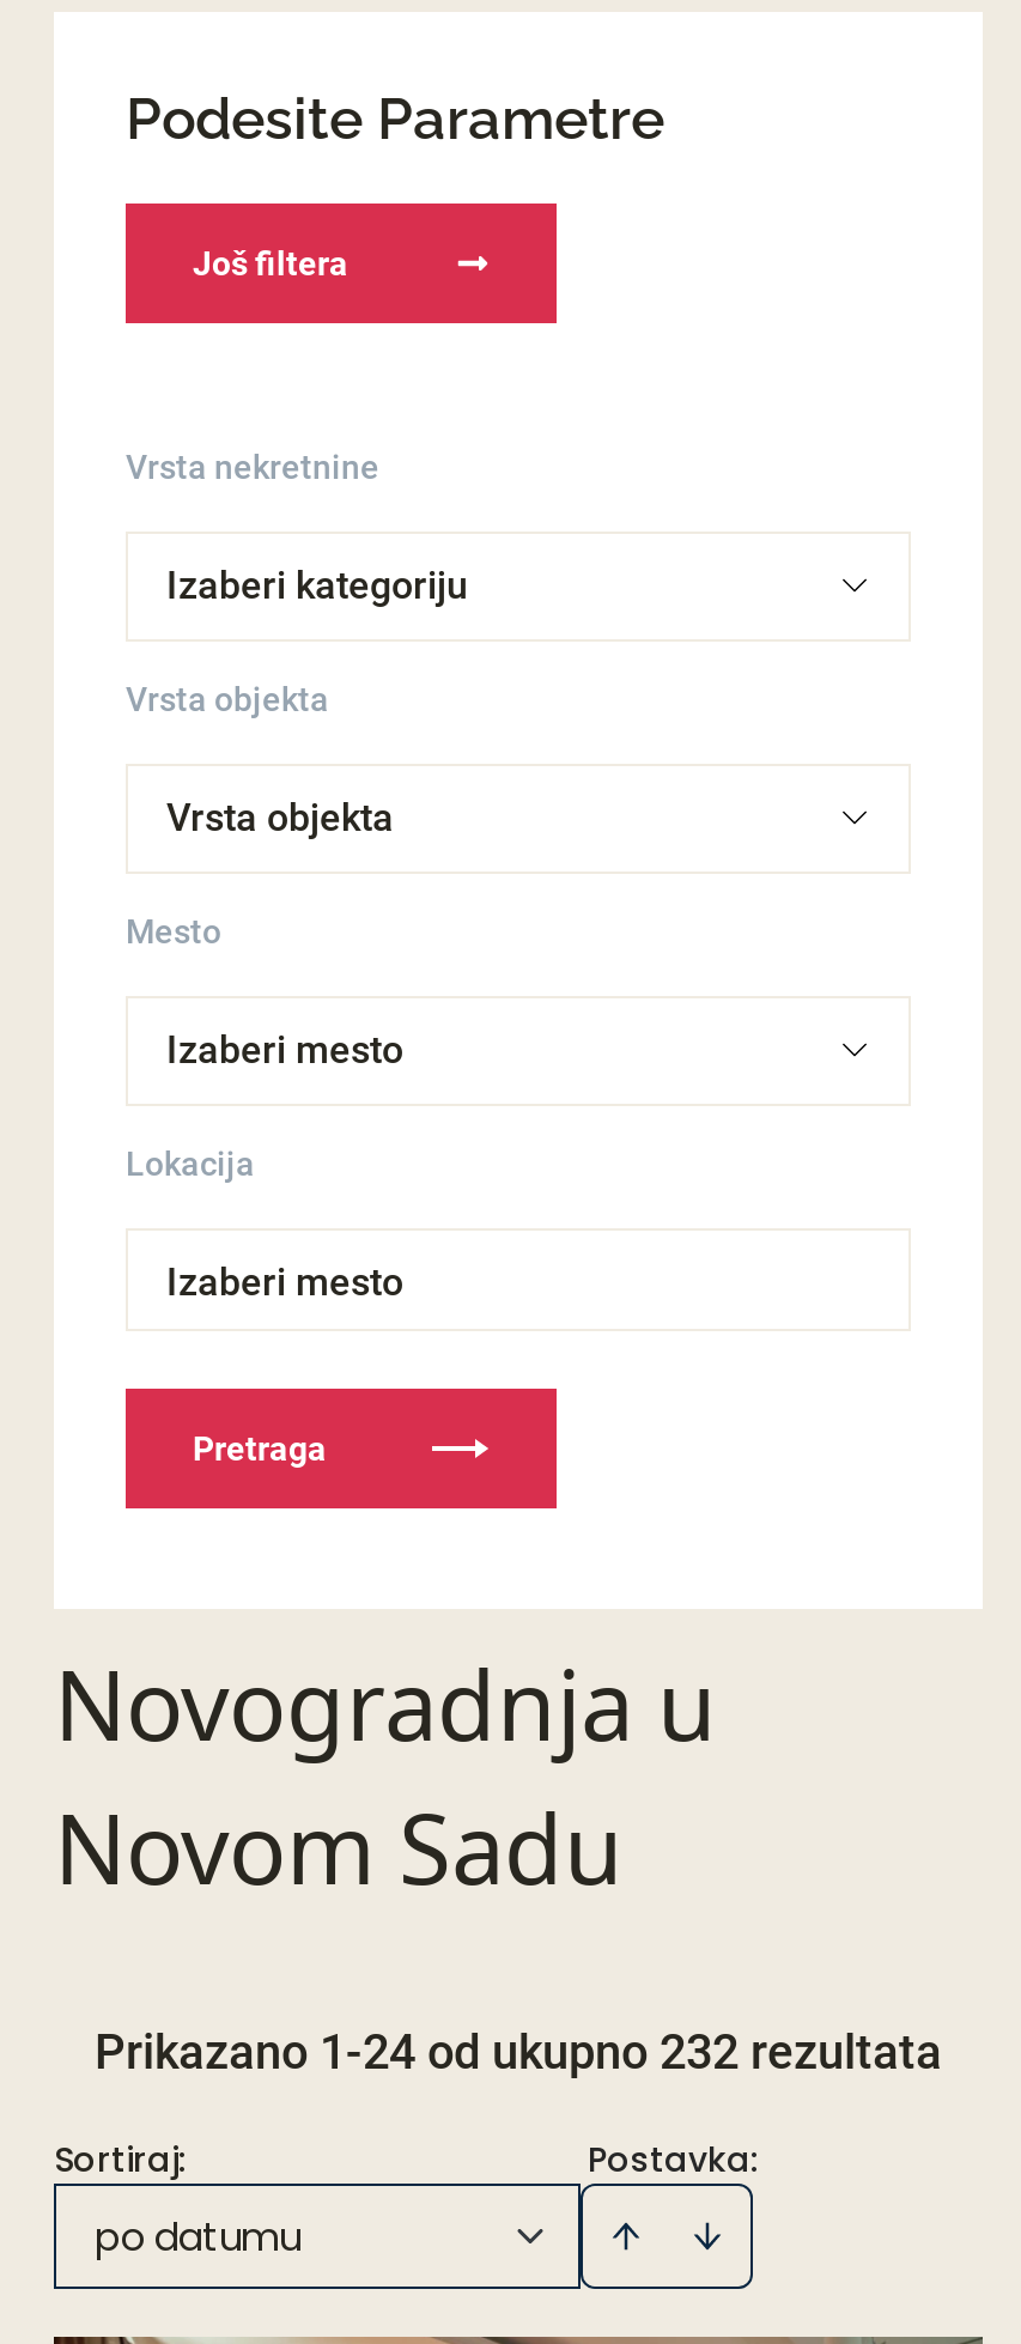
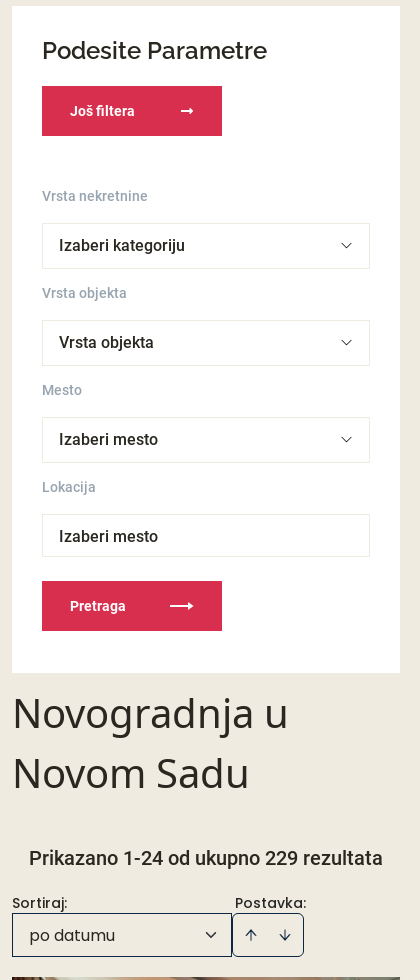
[95,2023,942,2081] Prikazano 1-24 od ukupno 232 rezultata -> [29,846,383,870] Prikazano 1-24 od ukupno 229 rezultata

